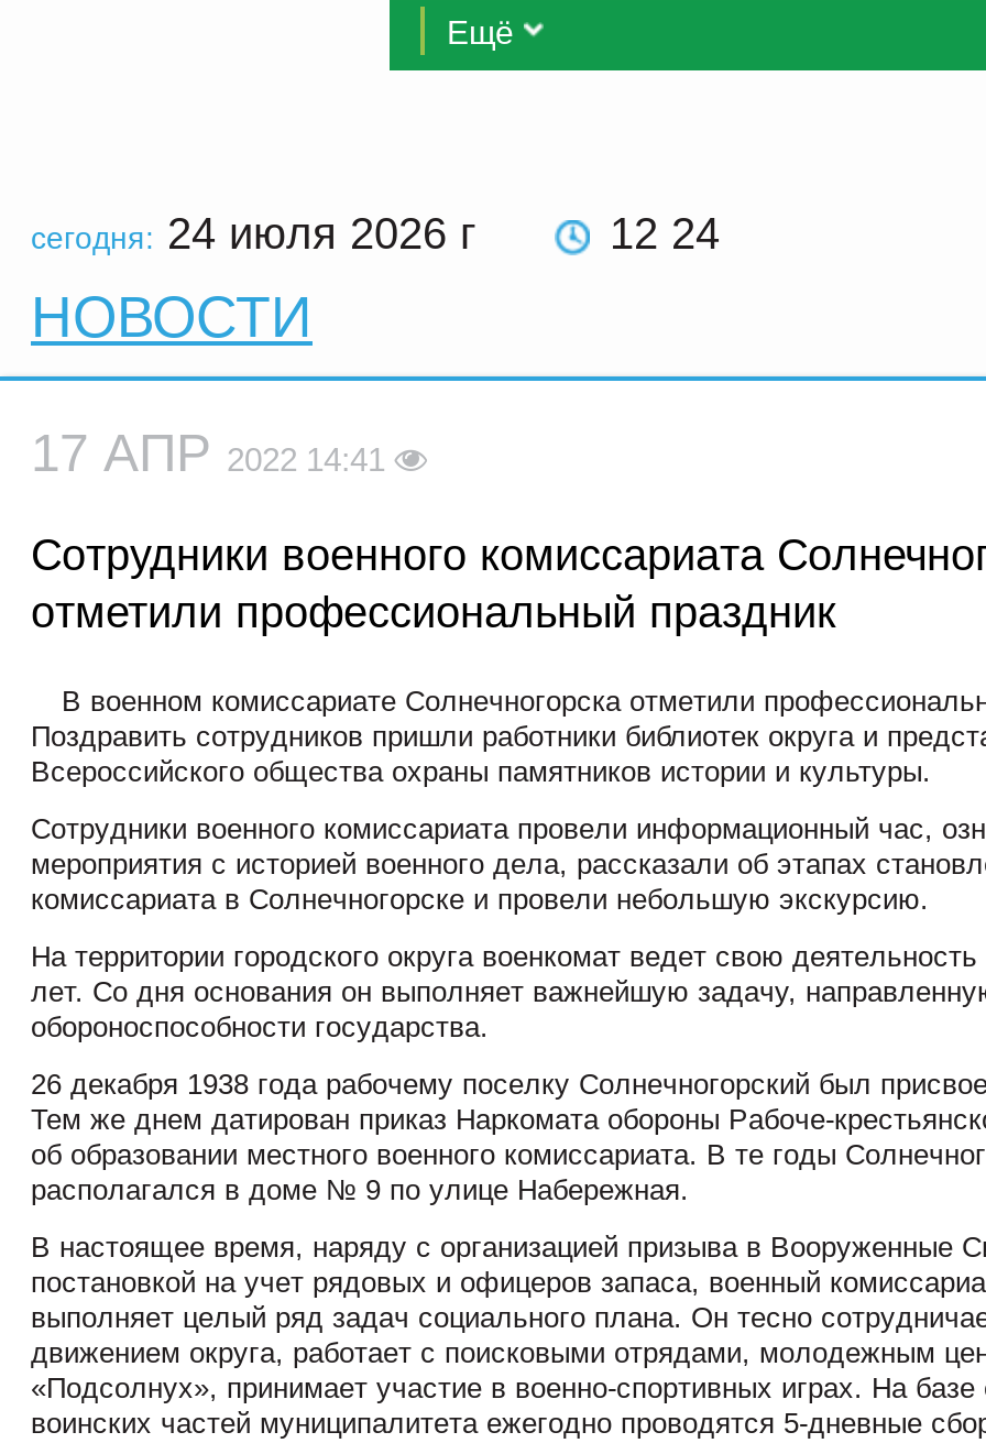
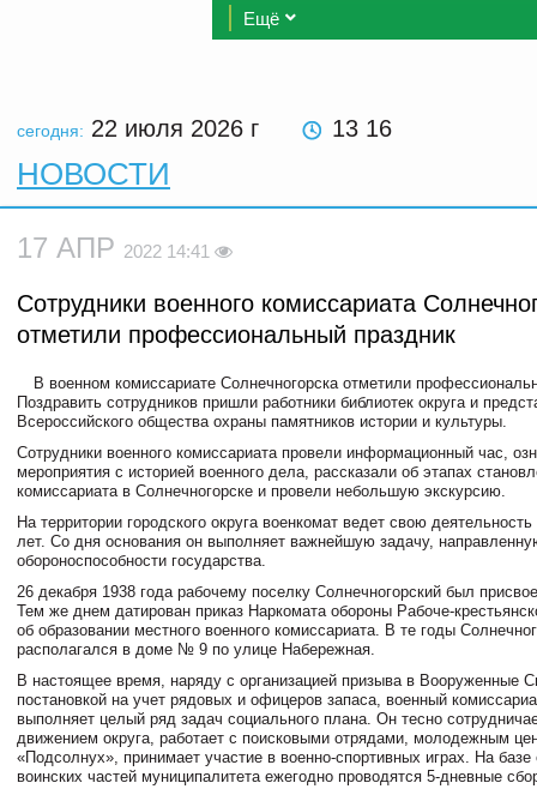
[31,209,720,257] сегодня: 24 июля 2026 г | 12:24 -> [17,115,392,141] сегодня: 22 июля 2026 г | 13 16

